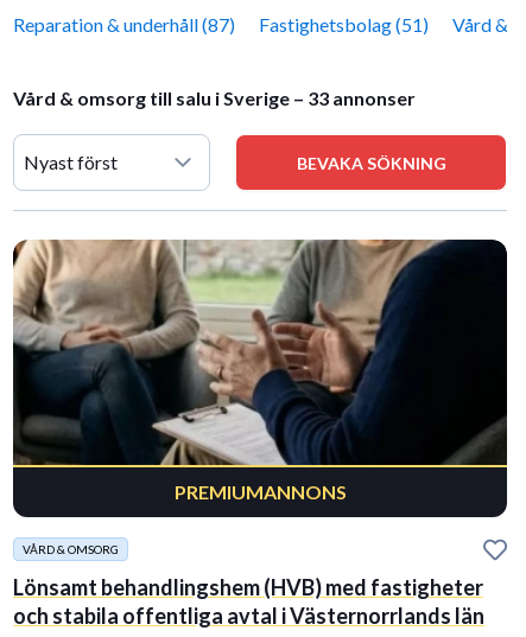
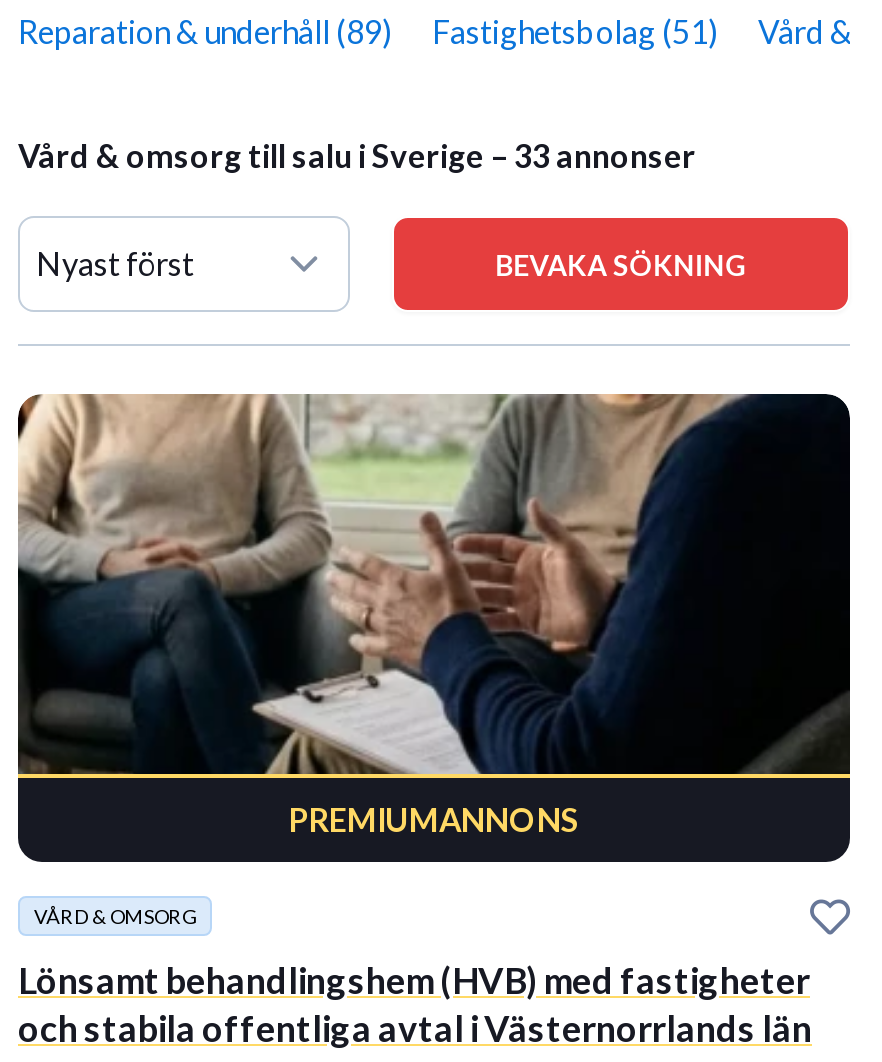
[13,13,235,36] Reparation & underhåll (87) -> [18,12,392,50] Reparation & underhåll (89)

